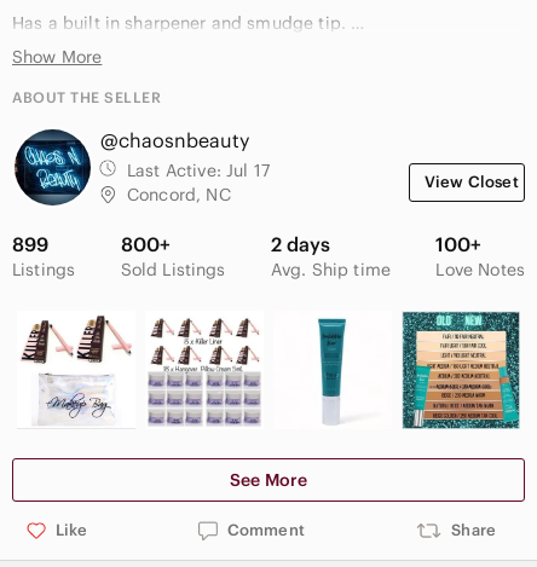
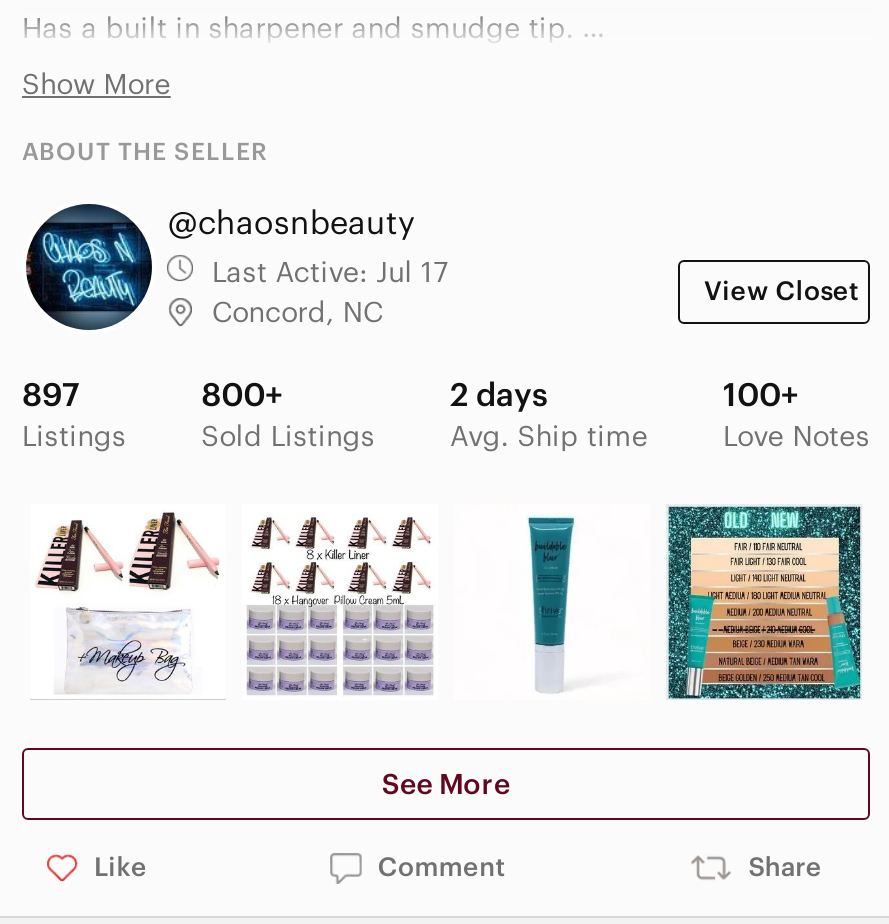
[12,232,48,256] 899 -> [22,373,80,413] 897

